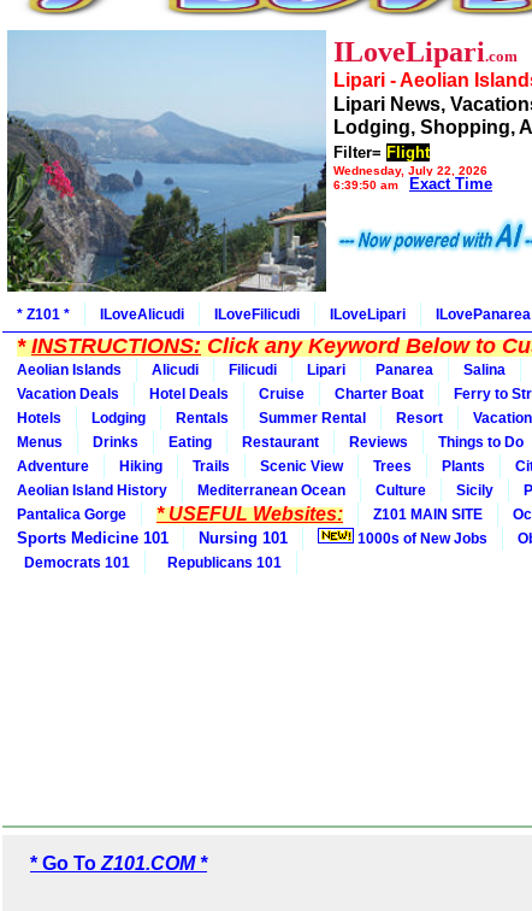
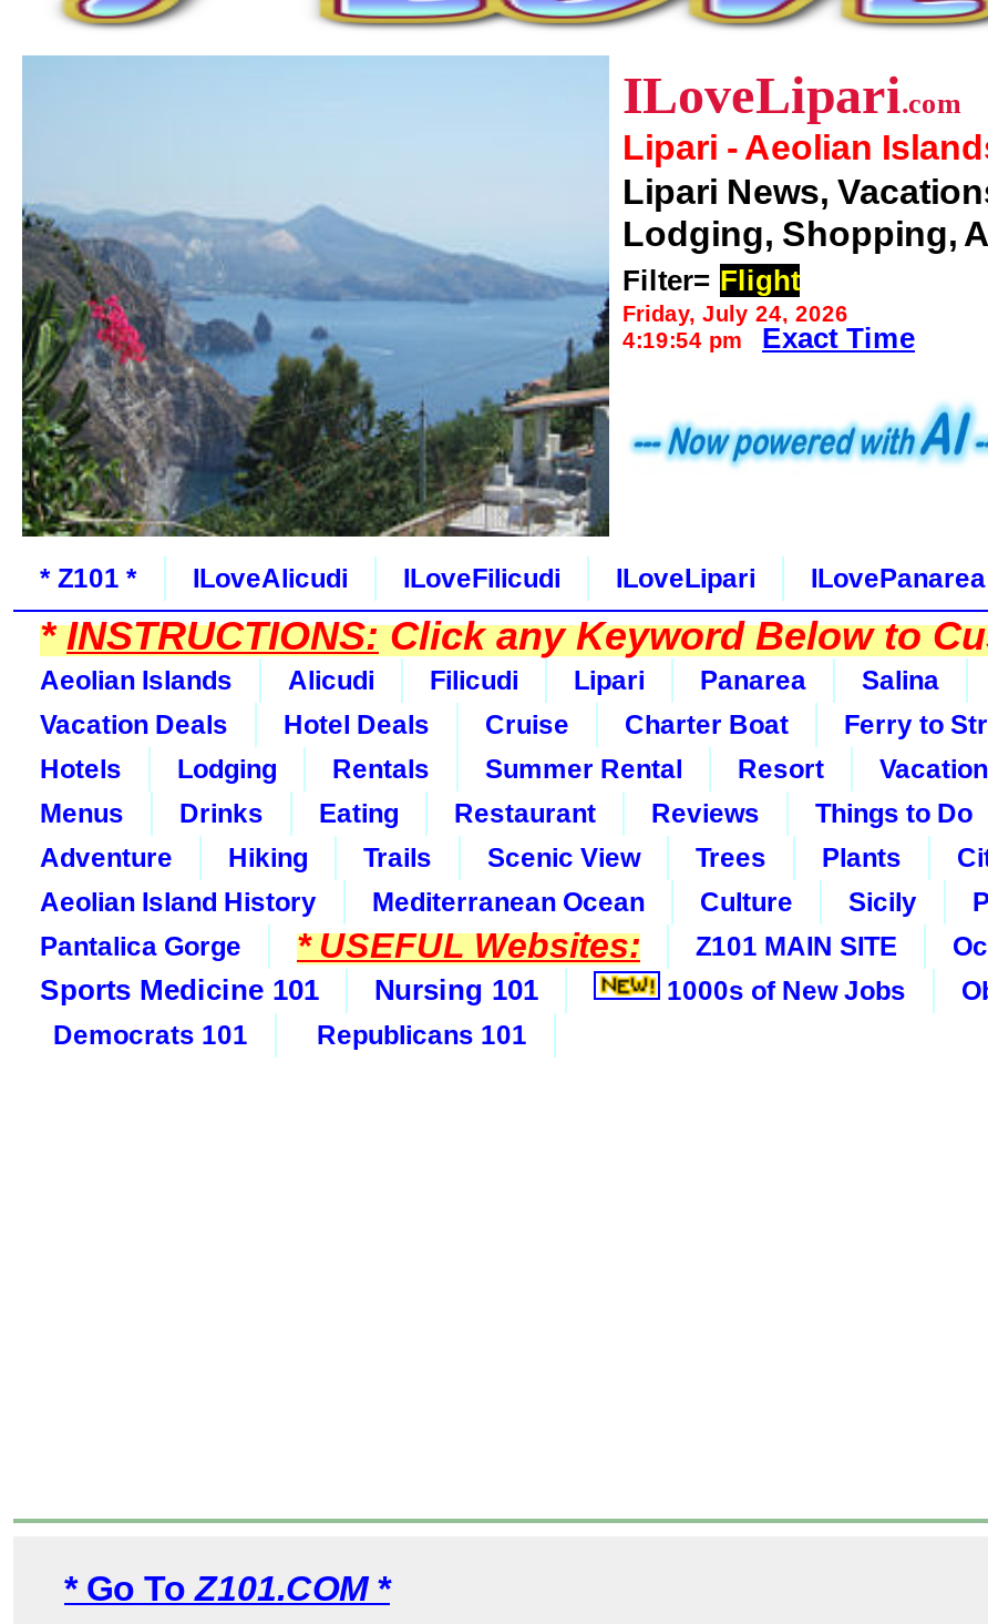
[333,164,487,192] Wednesday, July 22, 2026 | 6:39:50 am -> [622,302,848,353] Friday, July 24, 2026 | 4:19:54 pm

